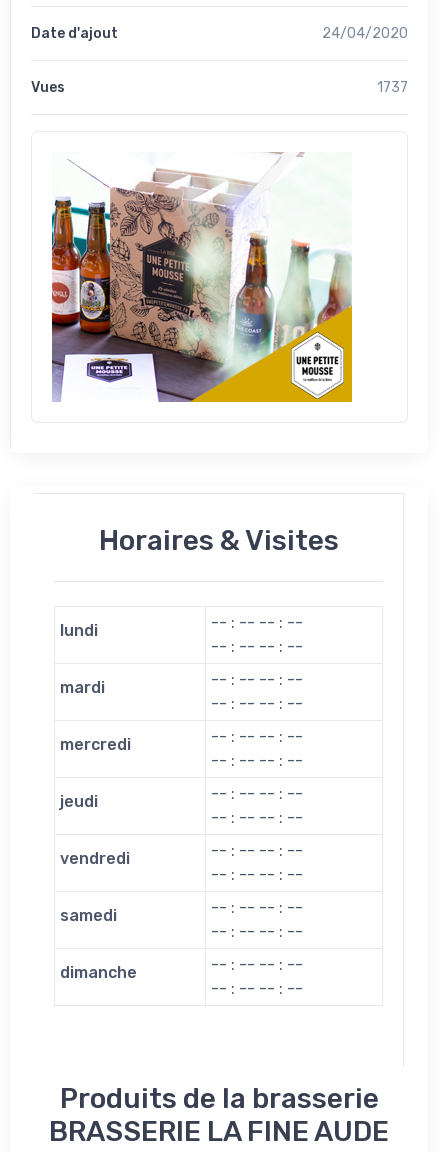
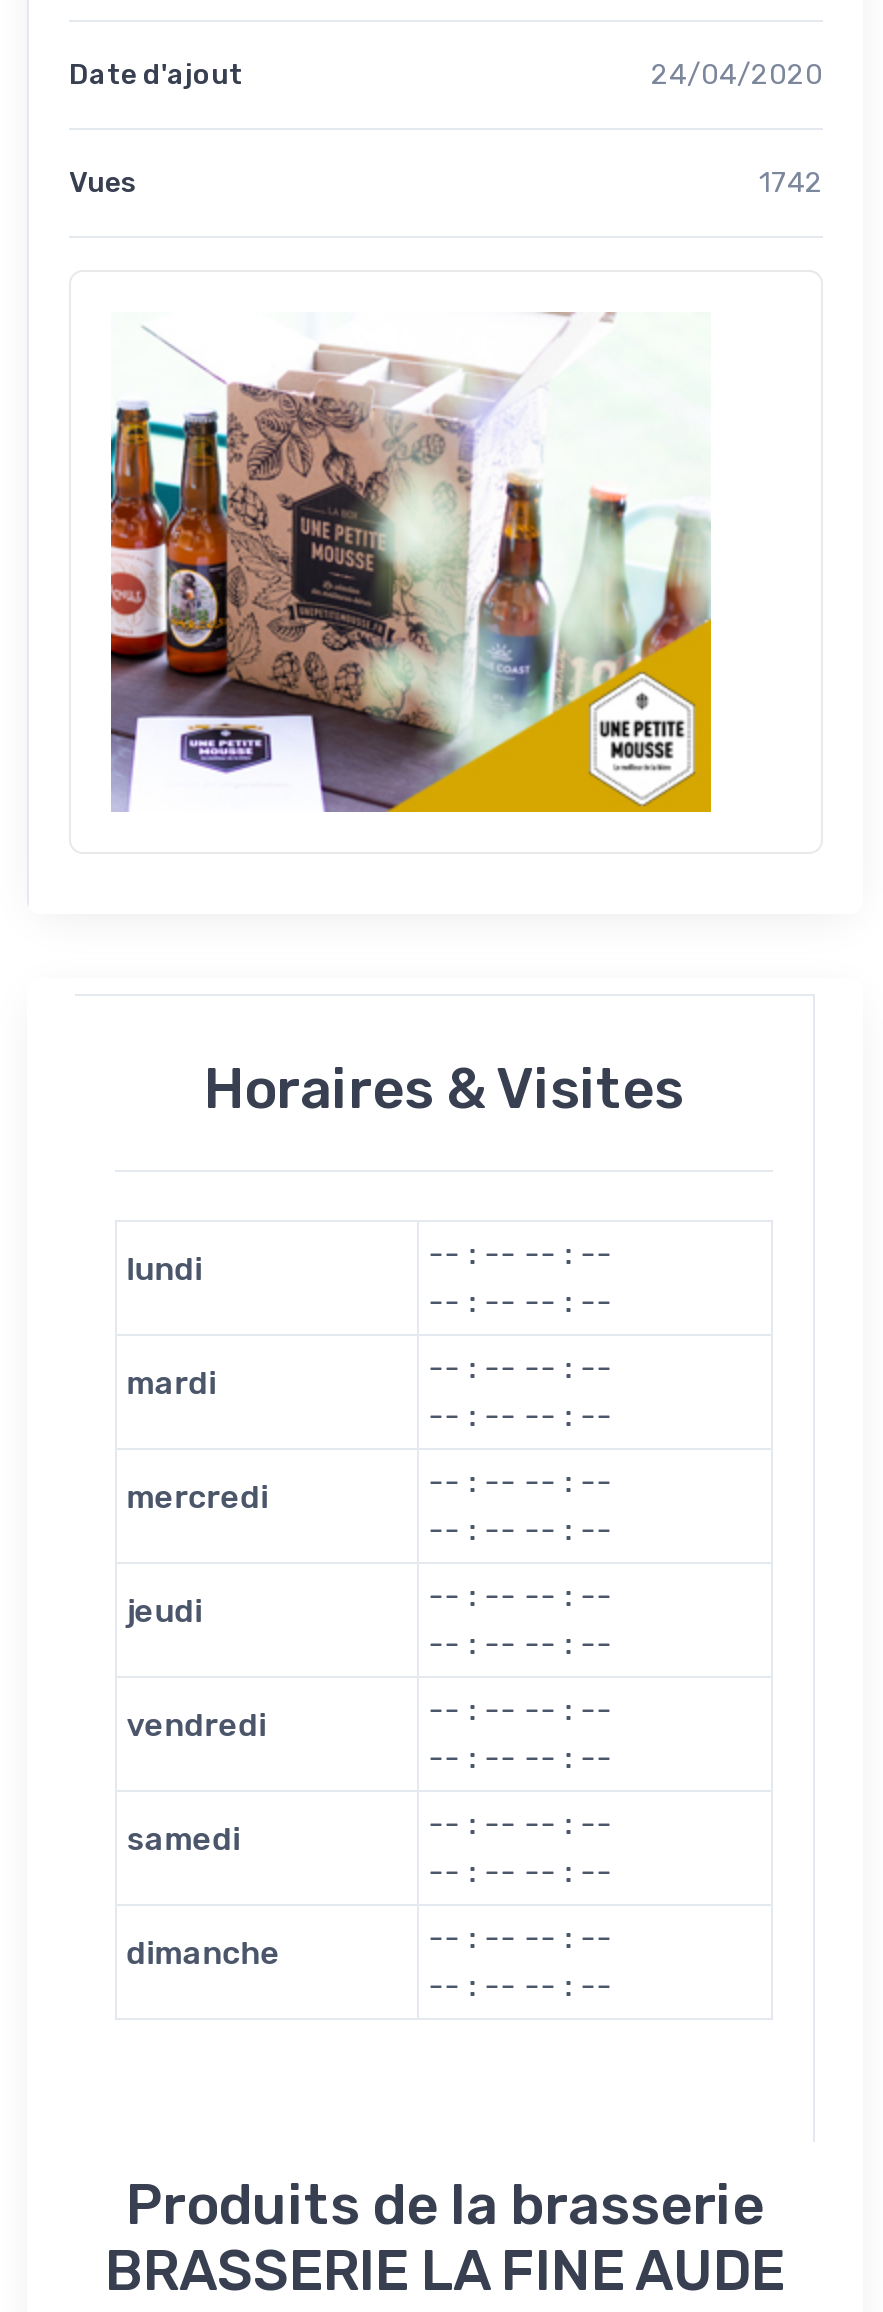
[377,78,408,95] 1737 -> [759,165,823,199] 1742

